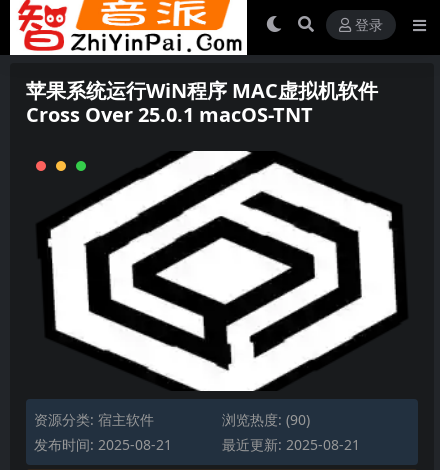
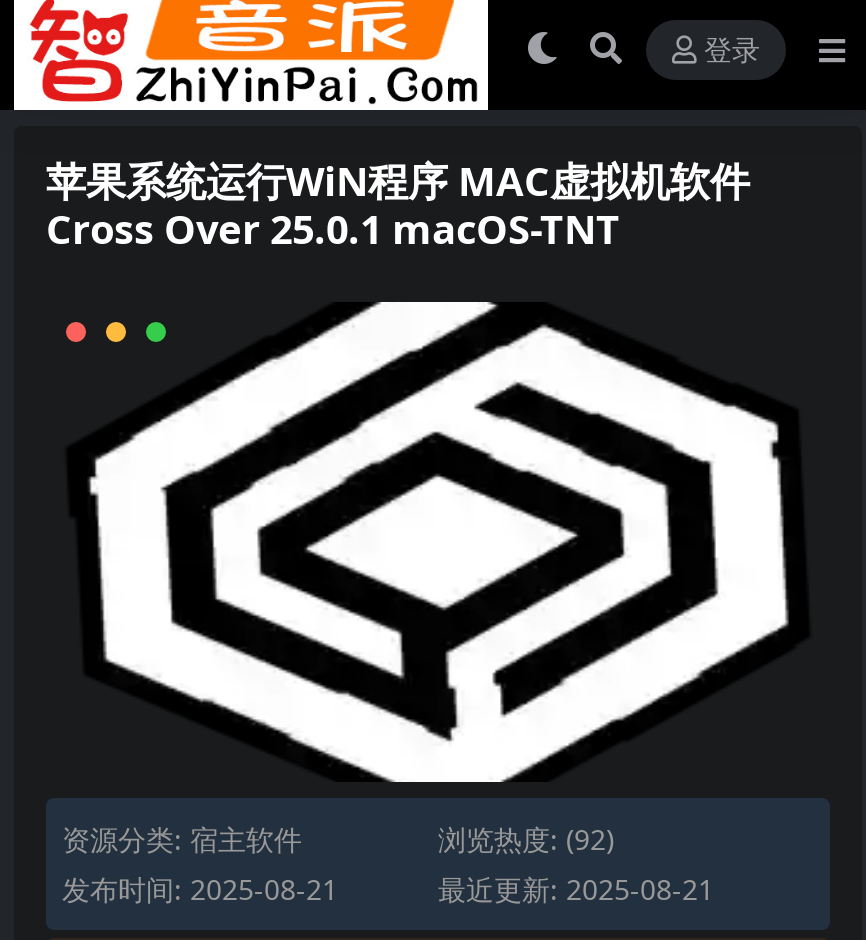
[222,410,310,429] 浏览热度: (90) -> [438,820,614,858] 浏览热度: (92)

